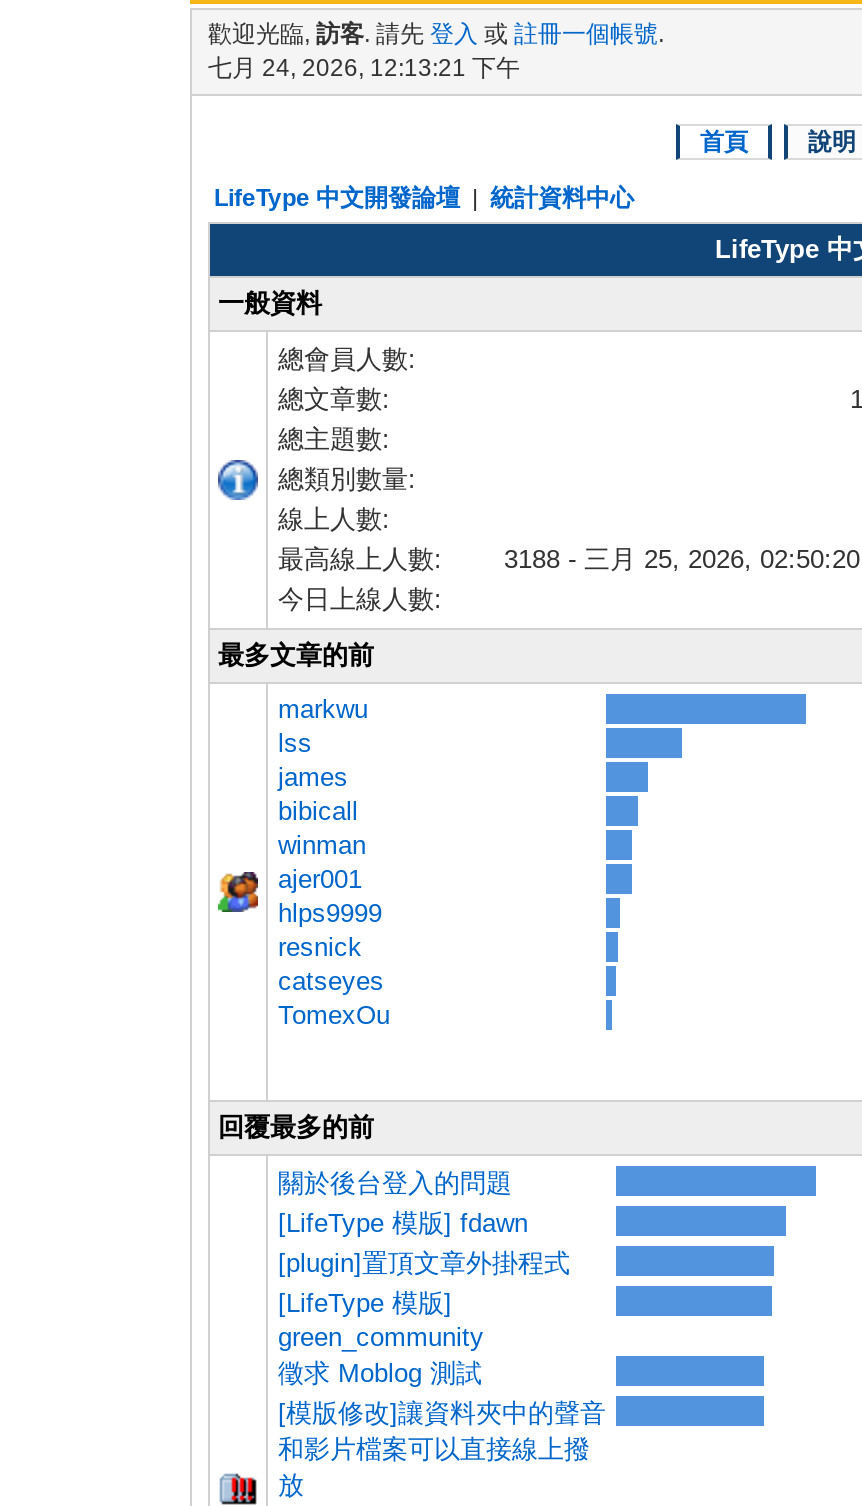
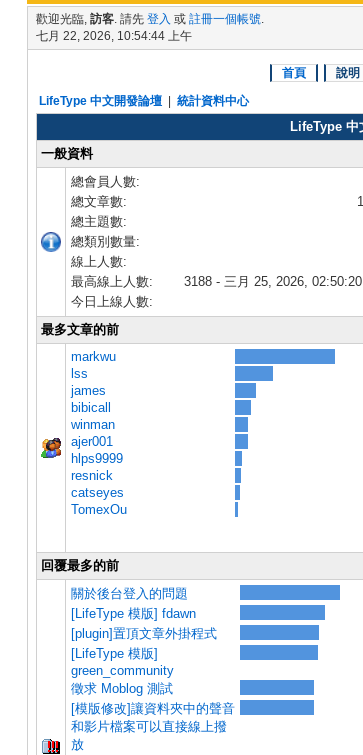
[208,54,520,82] 七月 24, 2026, 12:13:21 下午 -> [36,29,192,43] 七月 22, 2026, 10:54:44 上午

